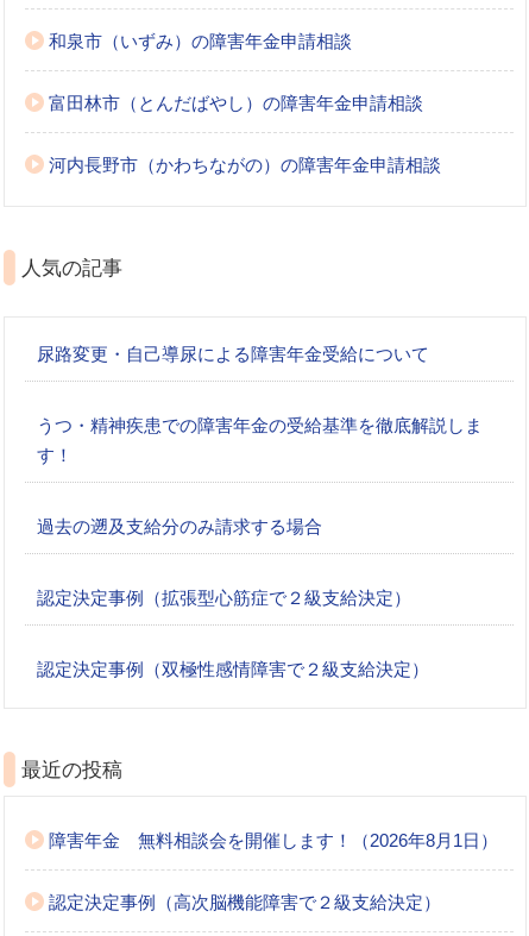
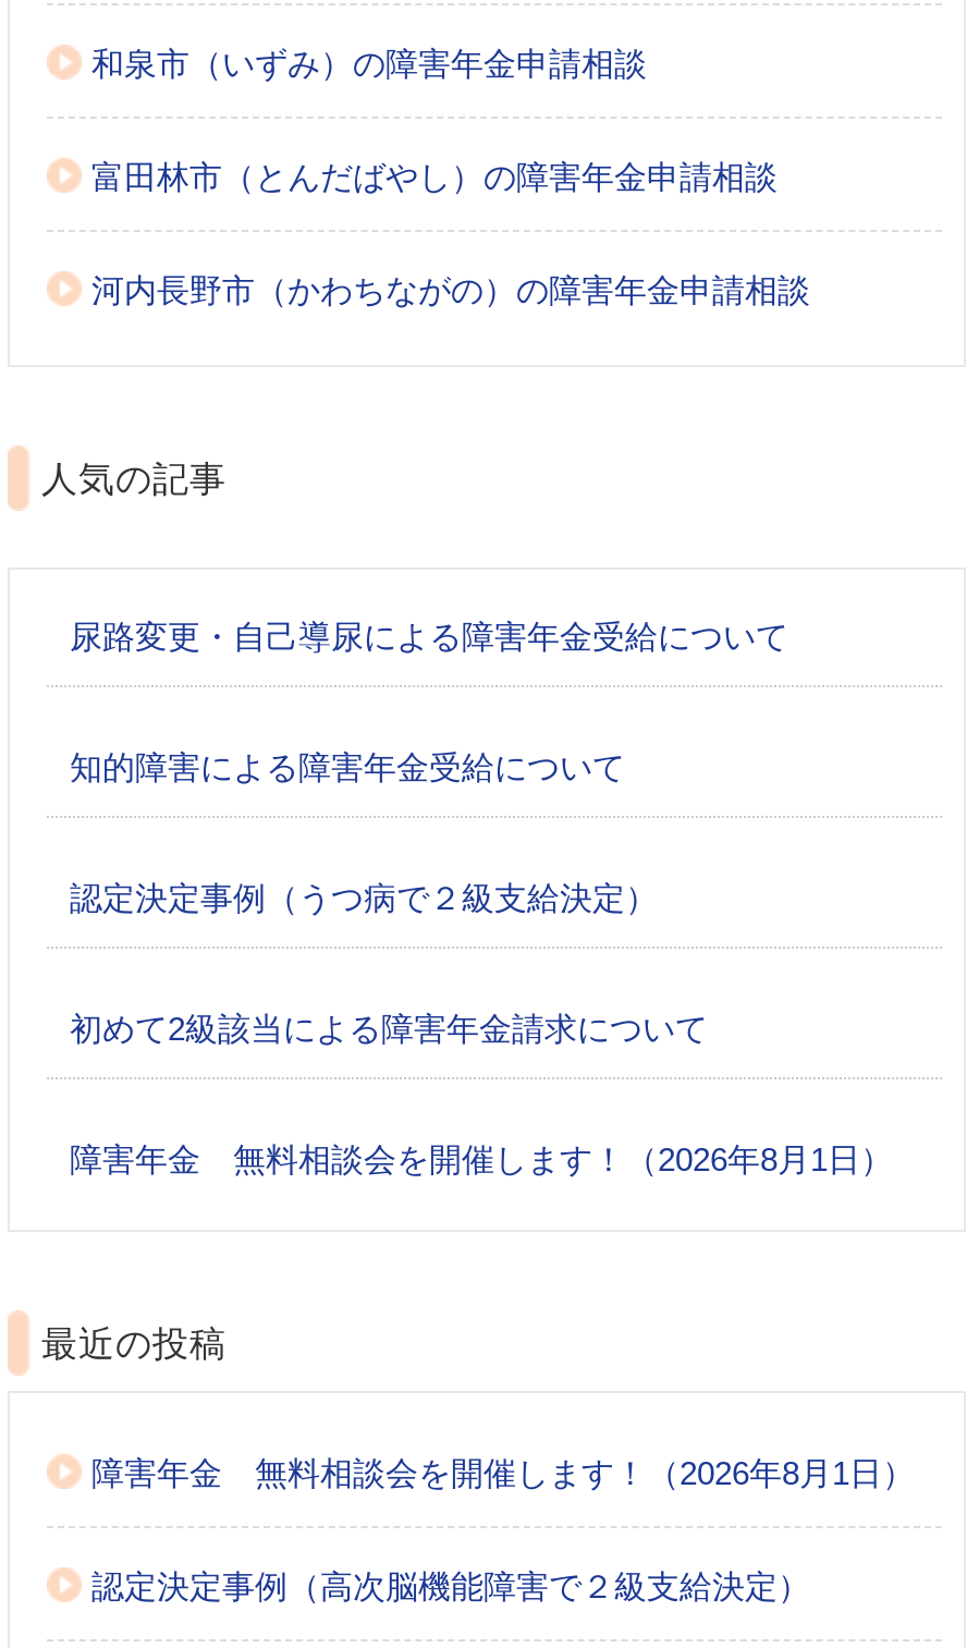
[37,415,483,465] うつ・精神疾患での障害年金の受給基準を徹底解説しま | す！ -> [70,747,625,784] 知的障害による障害年金受給について
[37,516,323,536] 過去の遡及支給分のみ請求する場合 -> [70,878,658,915] 認定決定事例（うつ病で２級支給決定）
[37,587,412,607] 認定決定事例（拡張型心筋症で２級支給決定） -> [70,1009,708,1046] 初めて2級該当による障害年金請求について
[37,658,430,679] 認定決定事例（双極性感情障害で２級支給決定） -> [70,1140,893,1177] 障害年金 無料相談会を開催します！（2026年8月1日）

